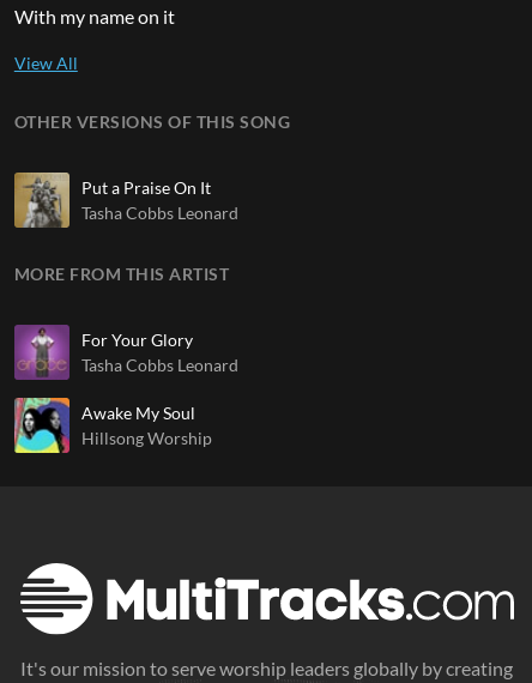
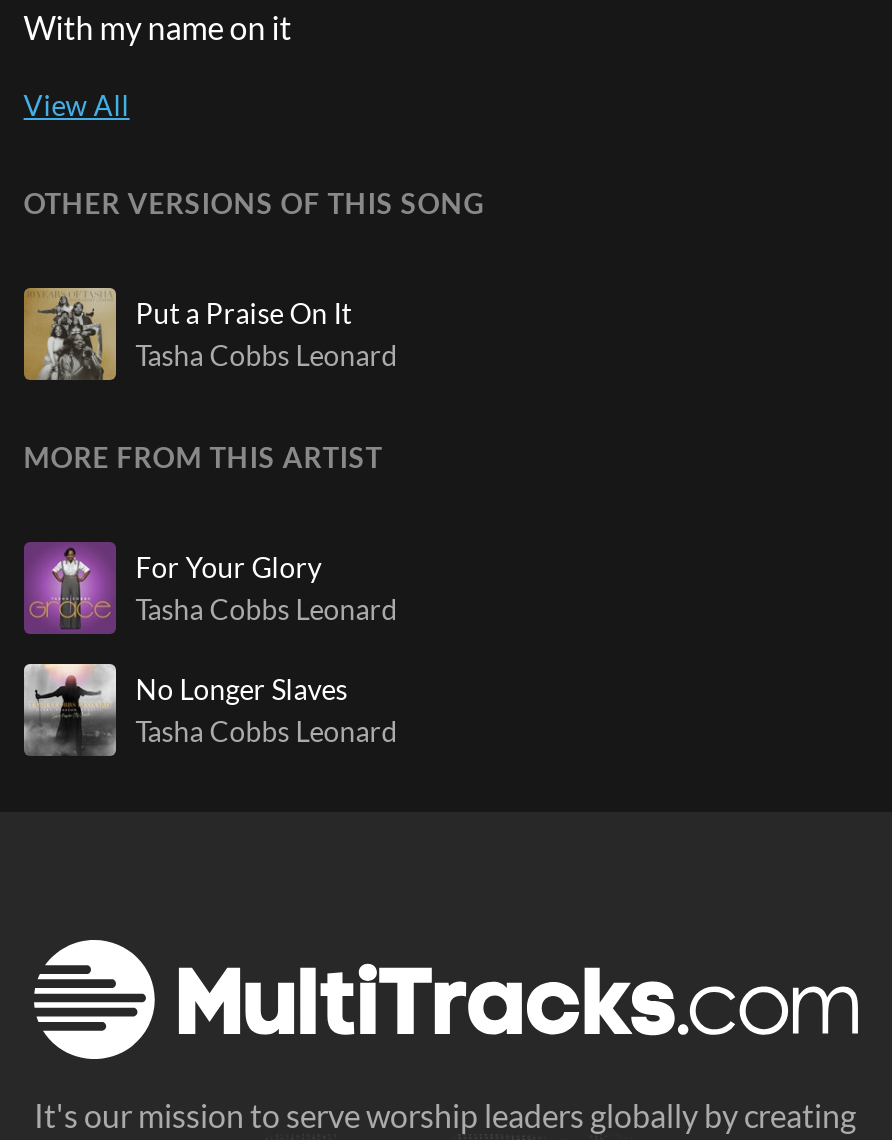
[14,397,212,454] [image] | Awake My Soul | Hillsong Worship -> [22,662,398,756] [image] | No Longer Slaves | Tasha Cobbs Leonard

